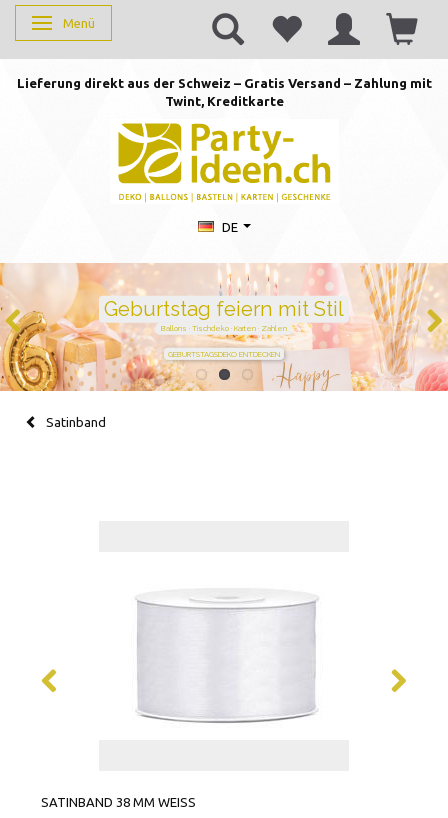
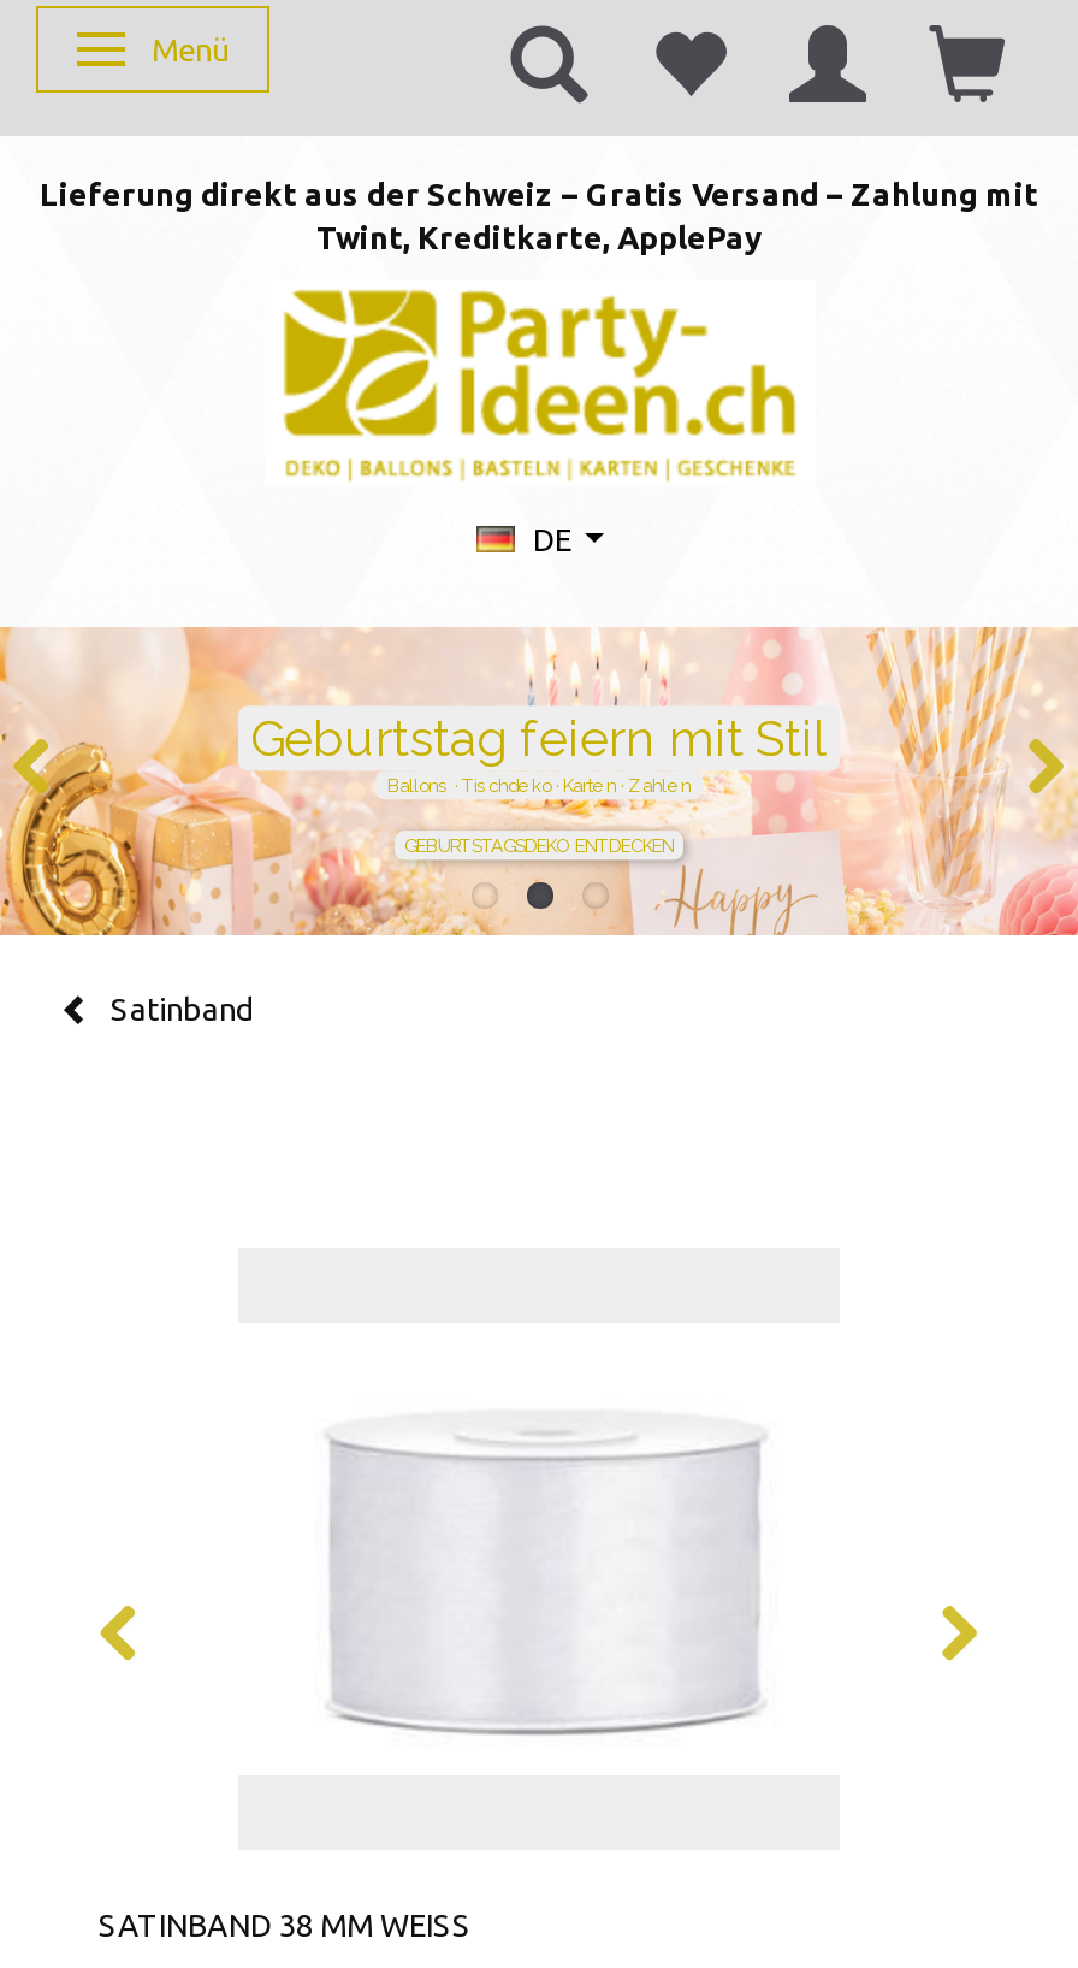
[164,94,283,108] Twint, Kreditkarte -> [316,219,762,253] Twint, Kreditkarte, ApplePay

